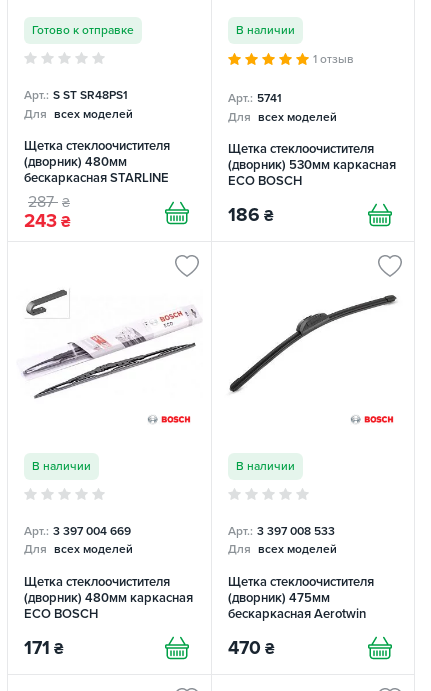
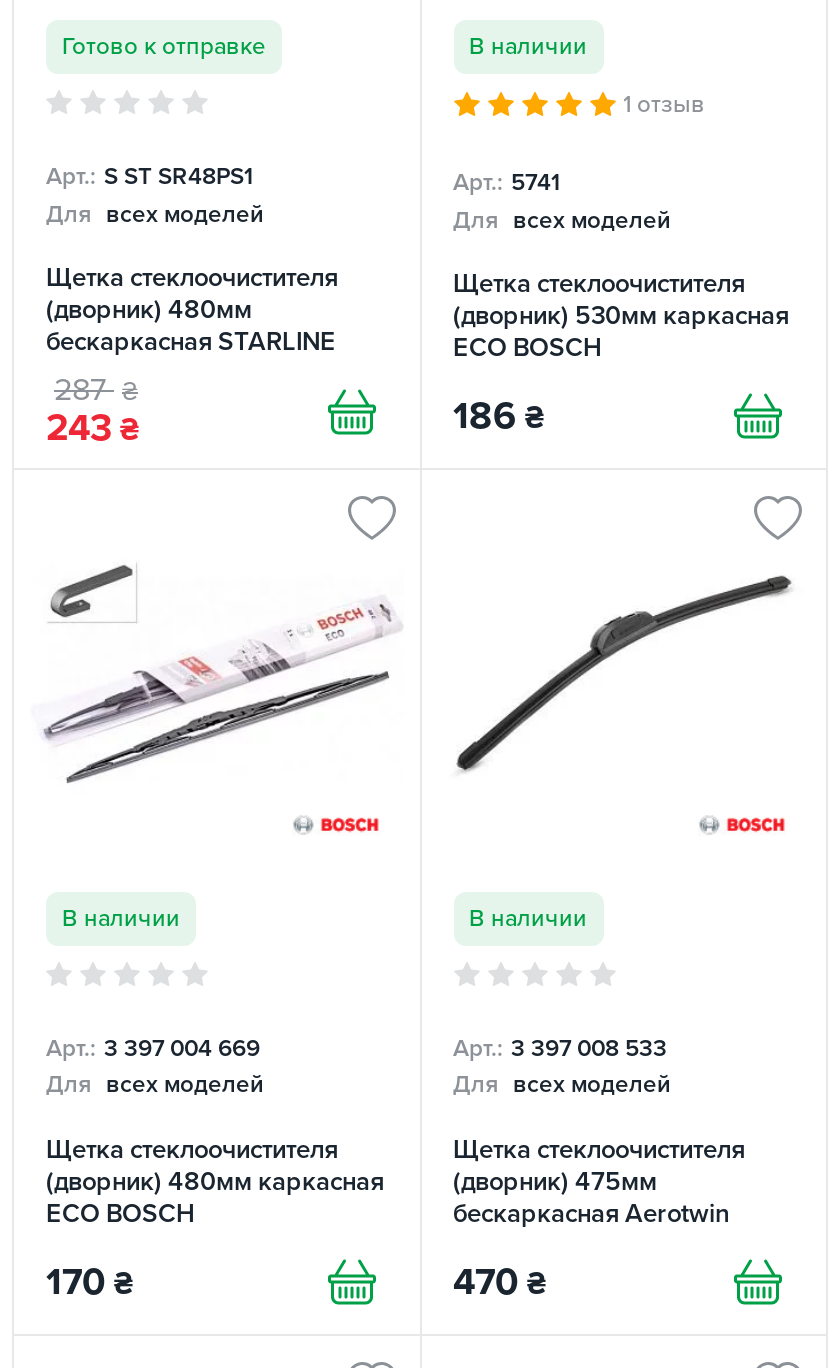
[24,637,63,659] 171 ₴ -> [46,1259,132,1303] 170 ₴

